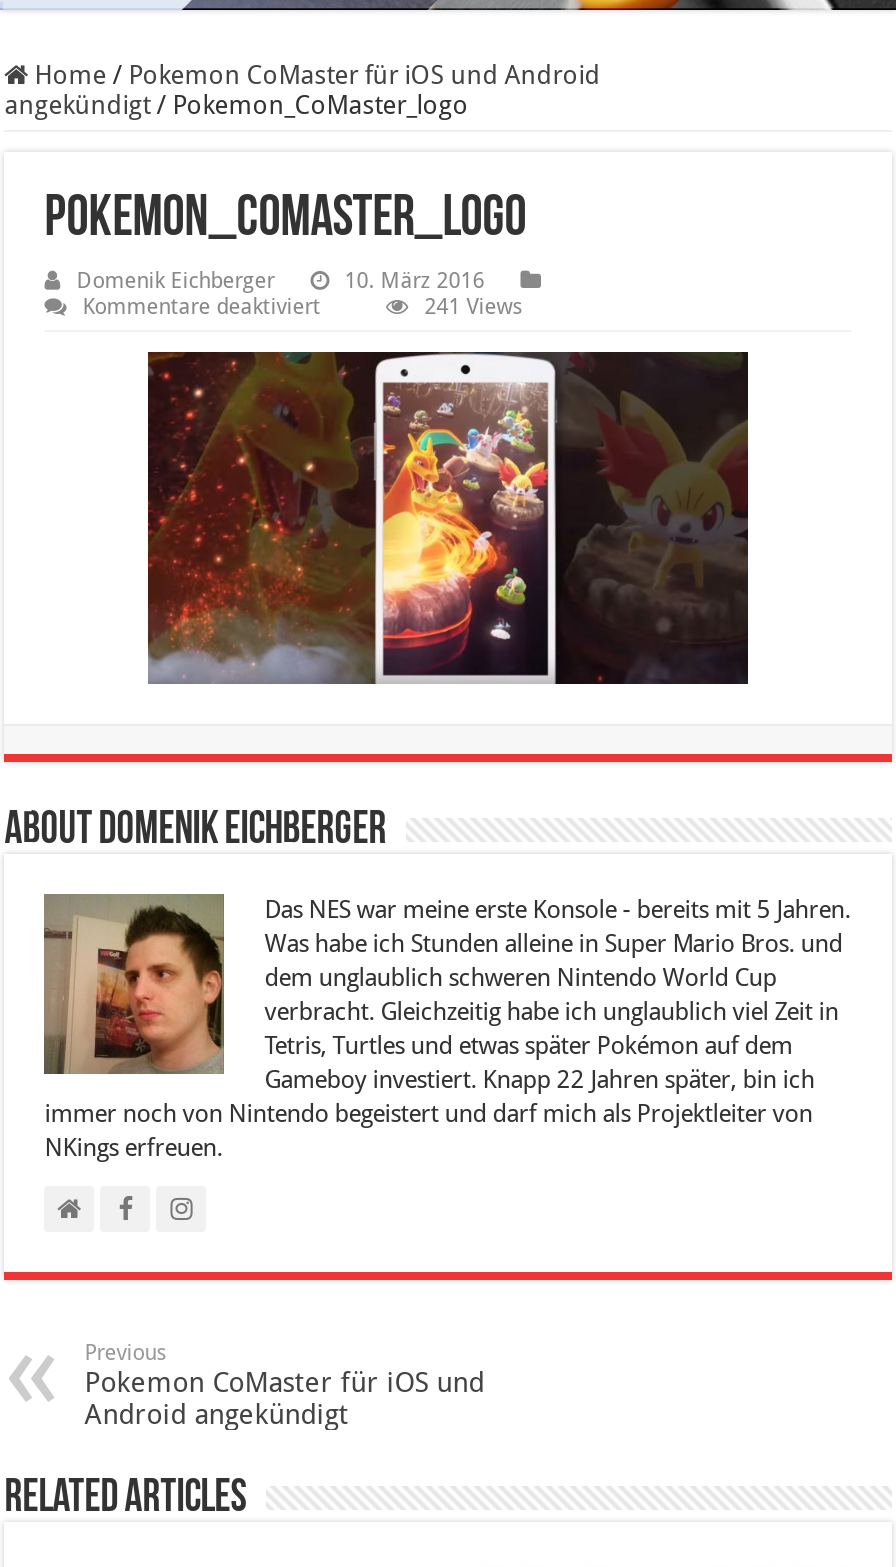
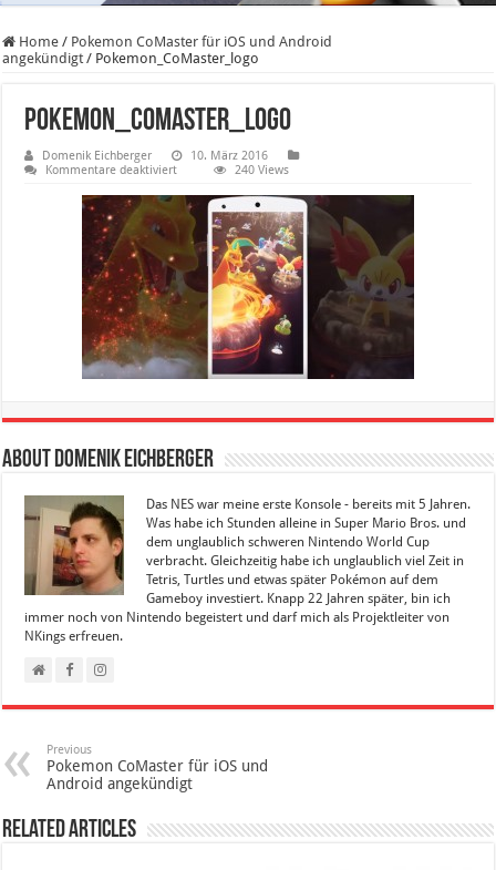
[424,293,522,319] 241 Views -> [235,163,289,177] 240 Views

